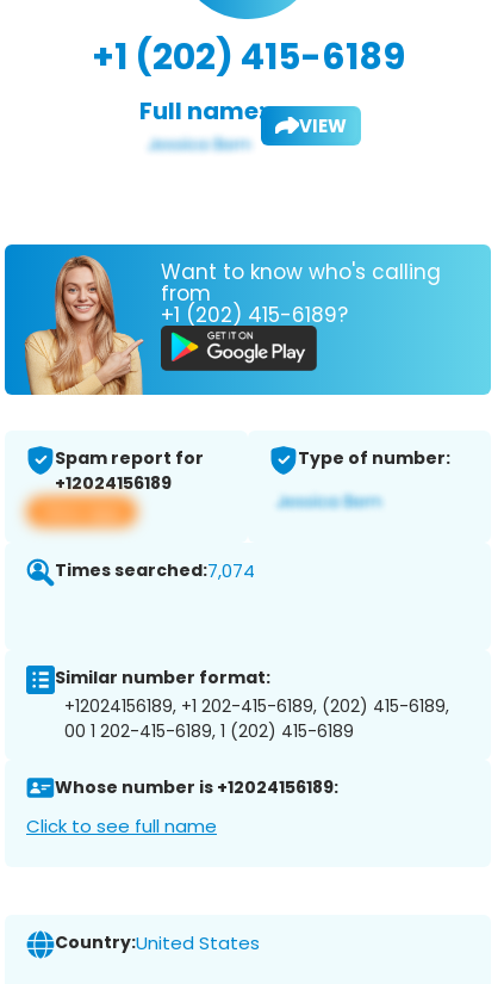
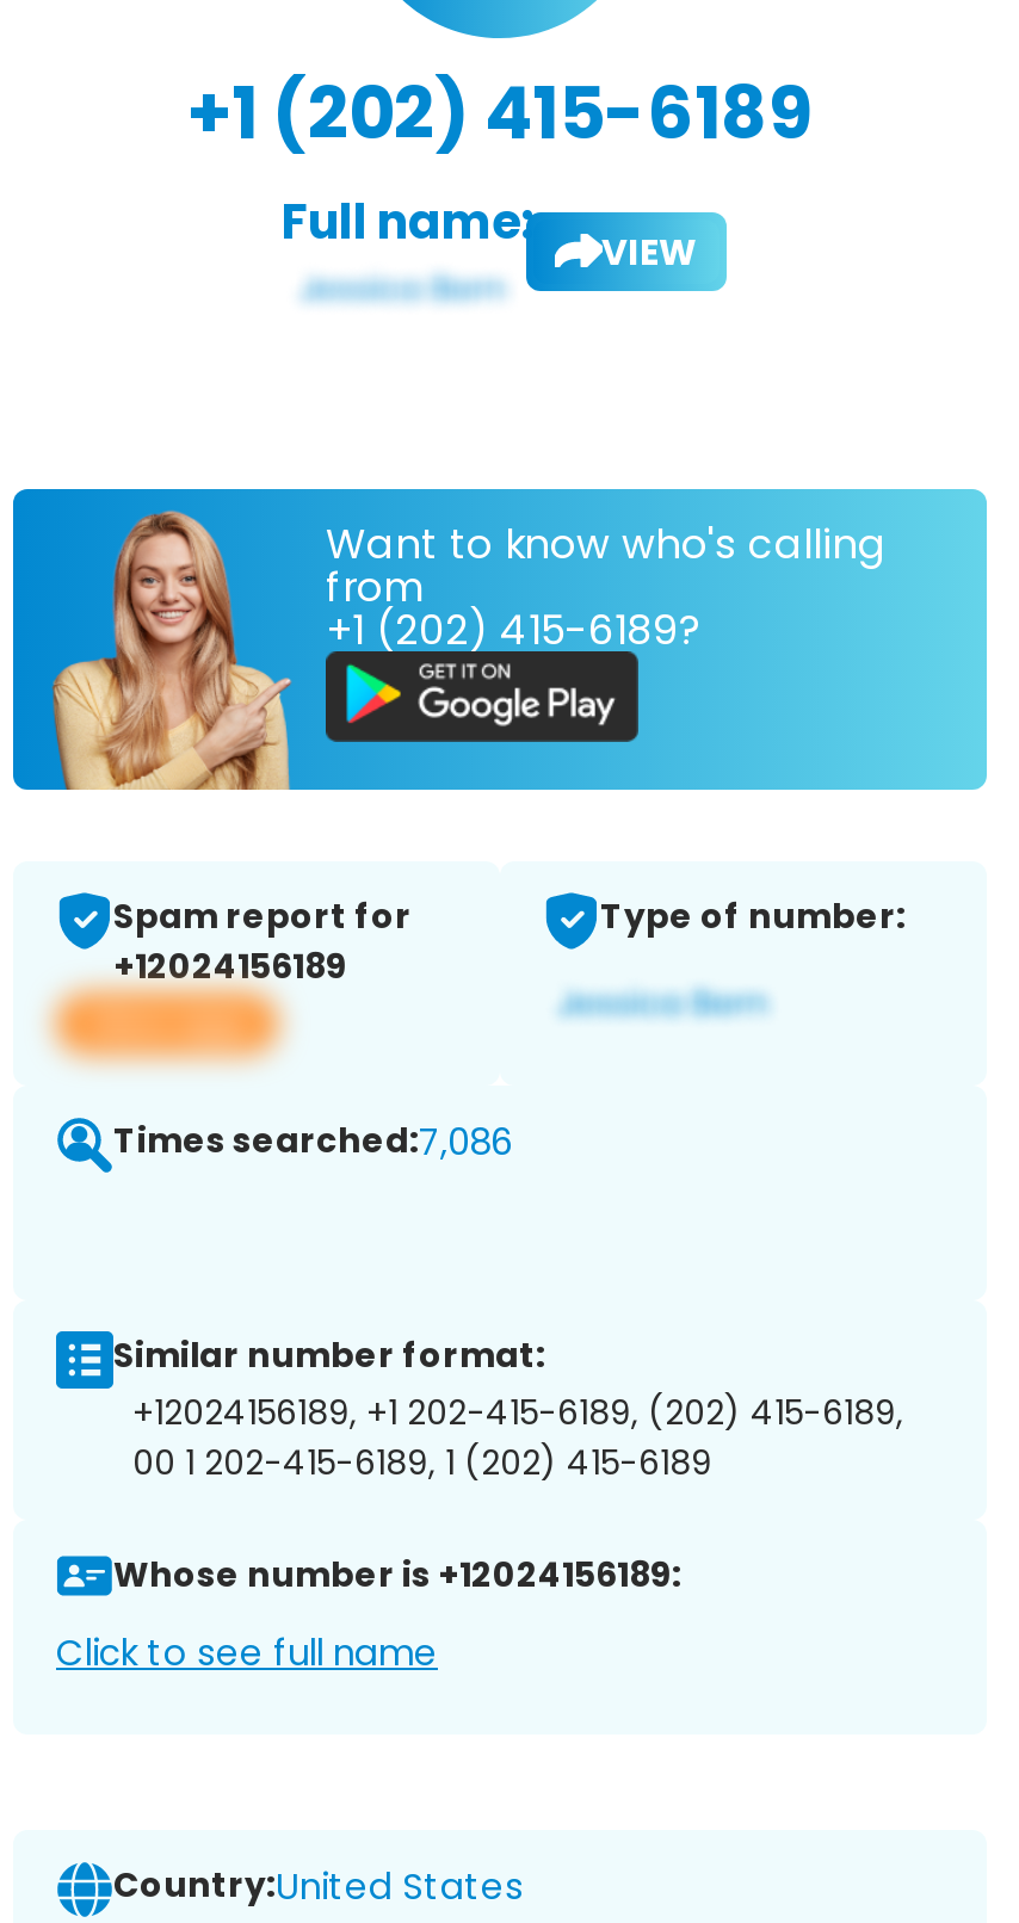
[55,558,255,583] Times searched:7,074 -> [113,1117,512,1167] Times searched:7,086

